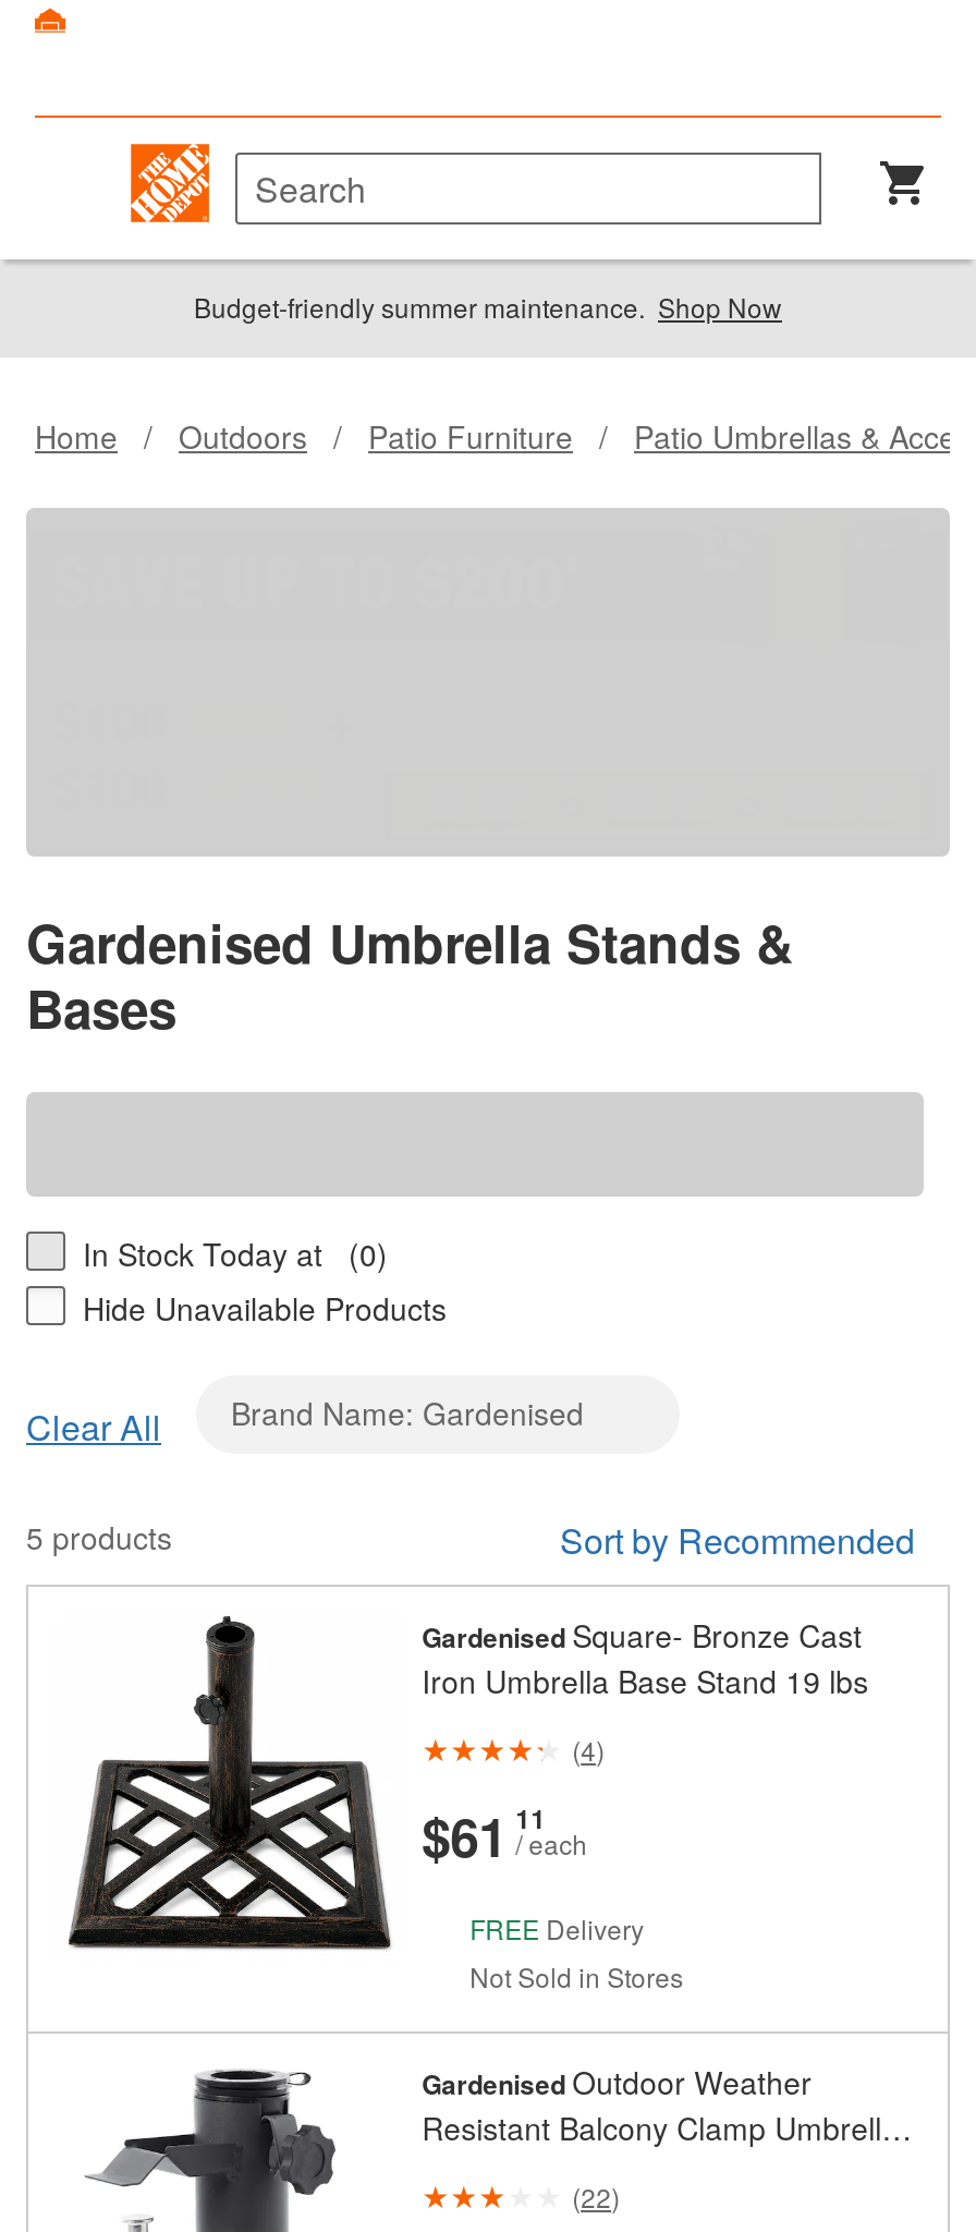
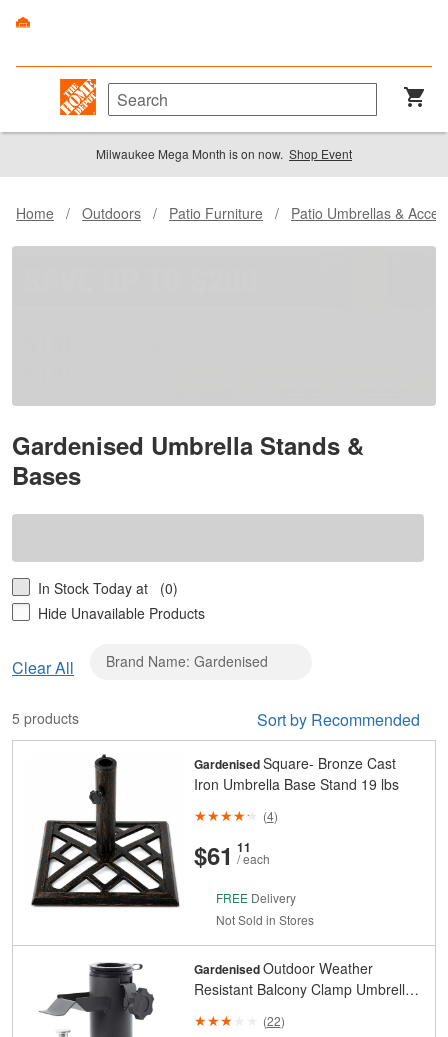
[194,289,782,326] Budget-friendly summer maintenance. Shop Now -> [96,145,352,162] Milwaukee Mega Month is on now. Shop Event

